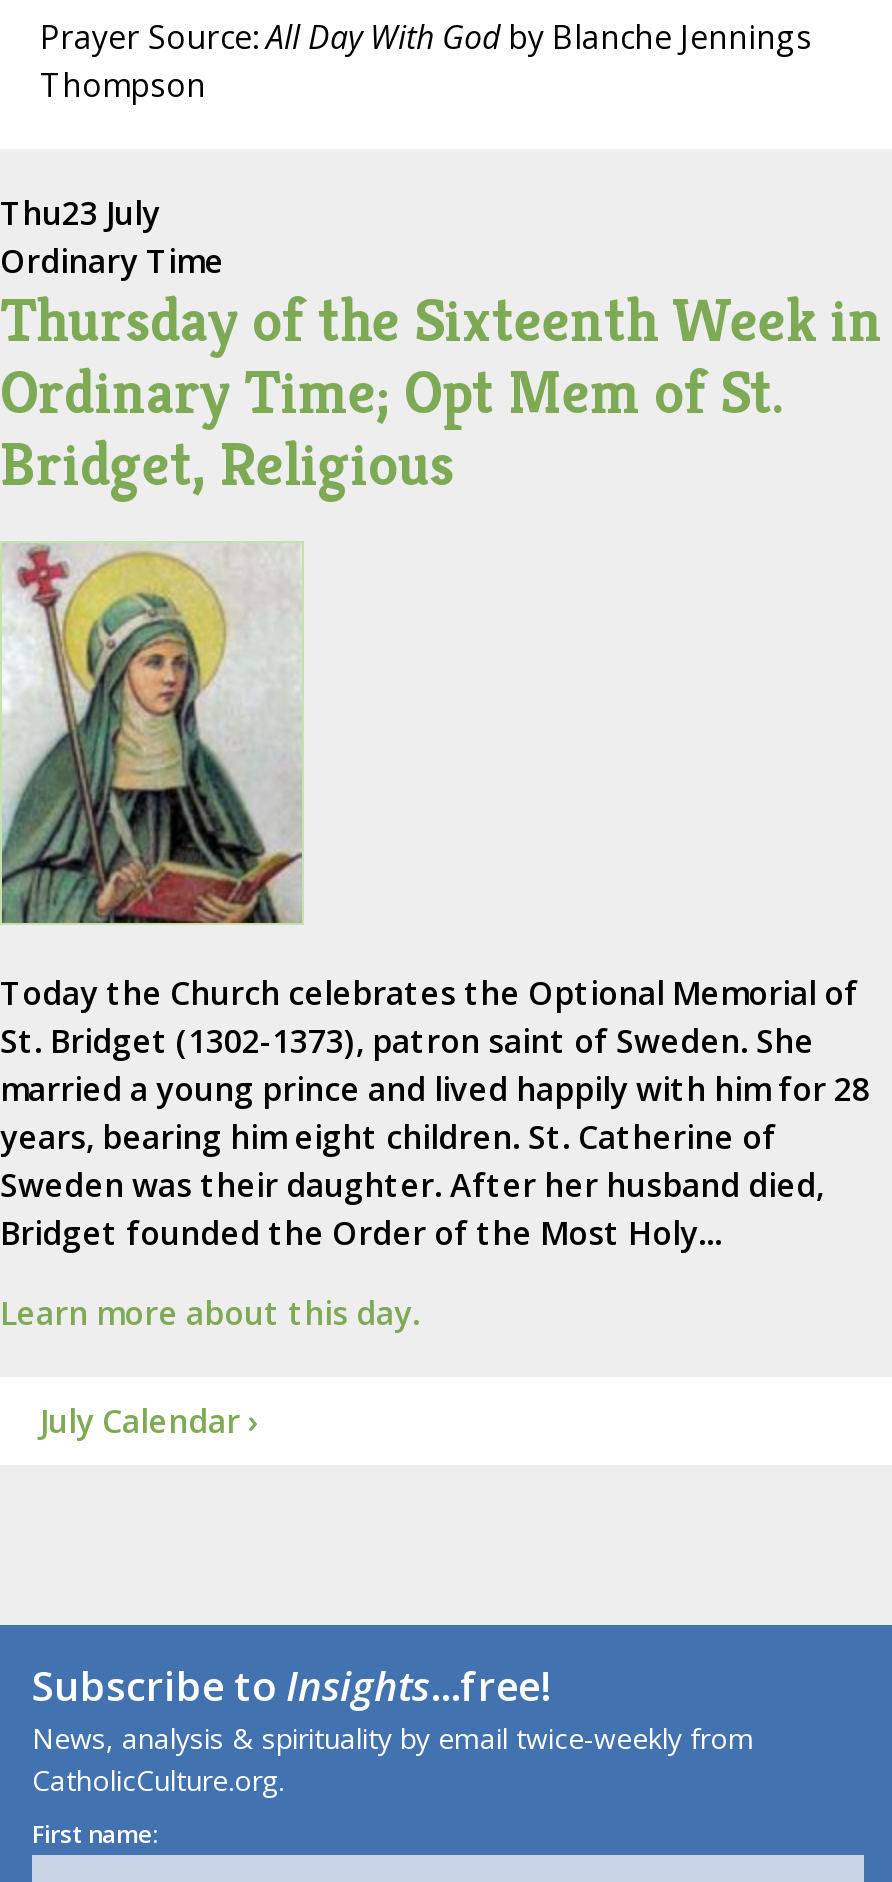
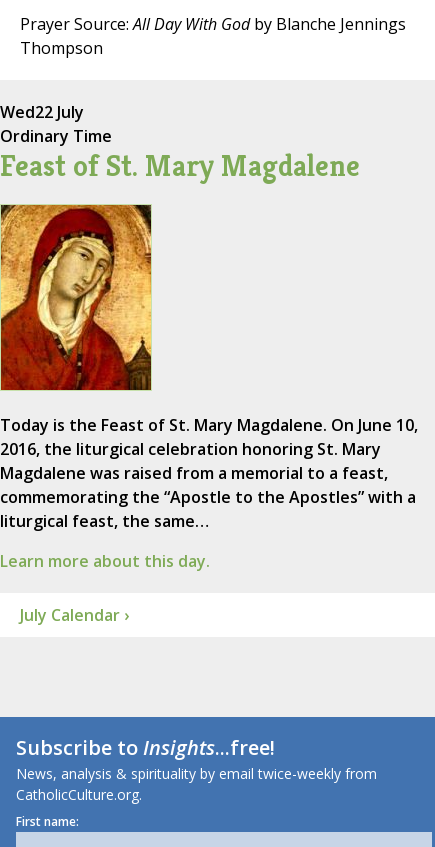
[0,190,160,234] Thu23 July -> [0,101,84,123] Wed22 July
[0,282,882,502] Thursday of the Sixteenth Week in | Ordinary Time; Opt Mem of St. | Bridget, Religious -> [0,147,360,185] Feast of St. Mary Magdalene
[6,575,302,801] [image] -> [3,264,152,382] [image]
[0,971,870,1255] Today the Church celebrates the Optional Memorial of | St. Bridget (1302-1373), patron saint of Sweden. She | married a young prince and lived happily with him for 28 | years, bearing him eight children. St. Catherine of | Sweden was their daughter. After her husband died, | Bridget founded the Order of the Most Holy… -> [0,414,418,532] Today is the Feast of St. Mary Magdalene. On June 10, | 2016, the liturgical celebration honoring St. Mary | Magdalene was raised from a memorial to a feast, | commemorating the “Apostle to the Apostles” with a | liturgical feast, the same…

